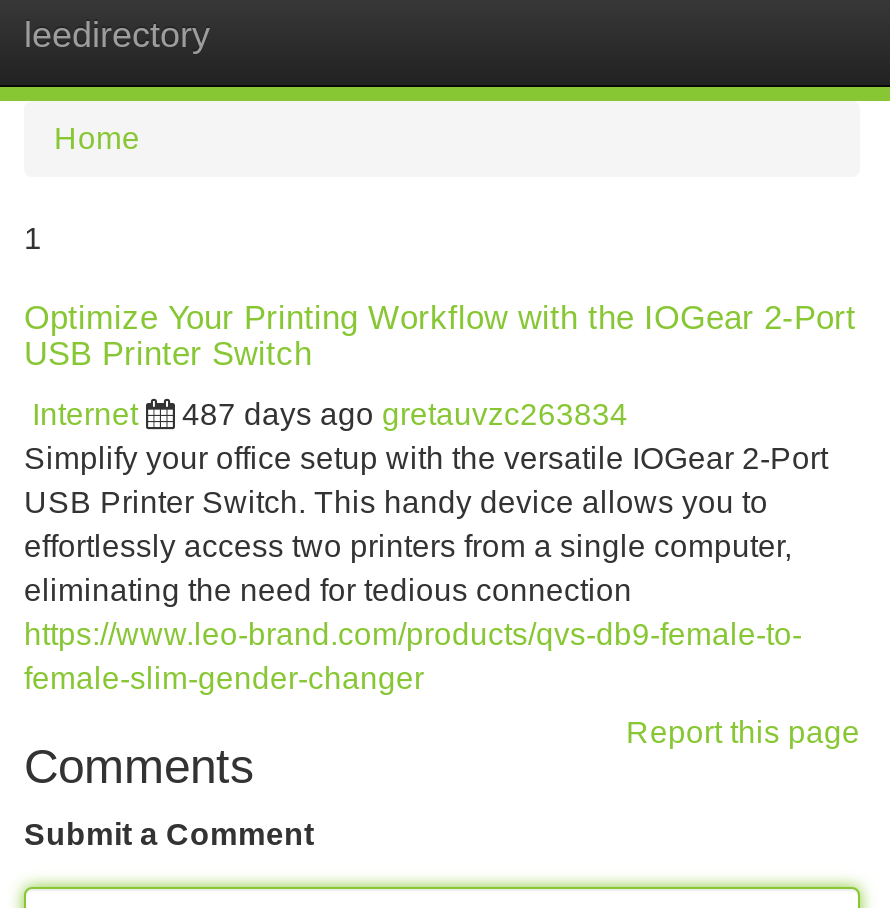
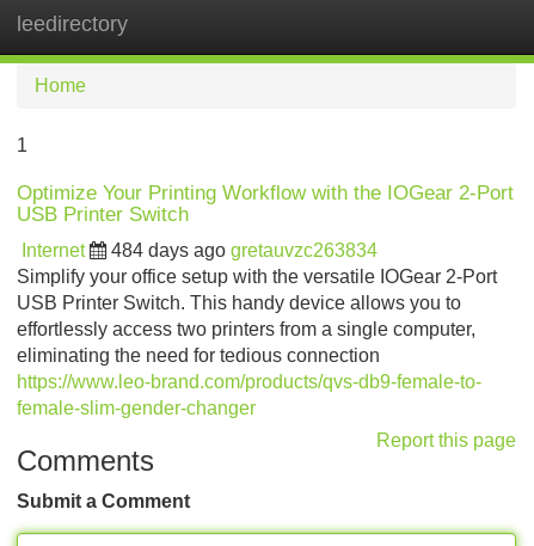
[182,397,628,431] 487 days ago gretauvzc263834 -> [111,240,378,260] 484 days ago gretauvzc263834

